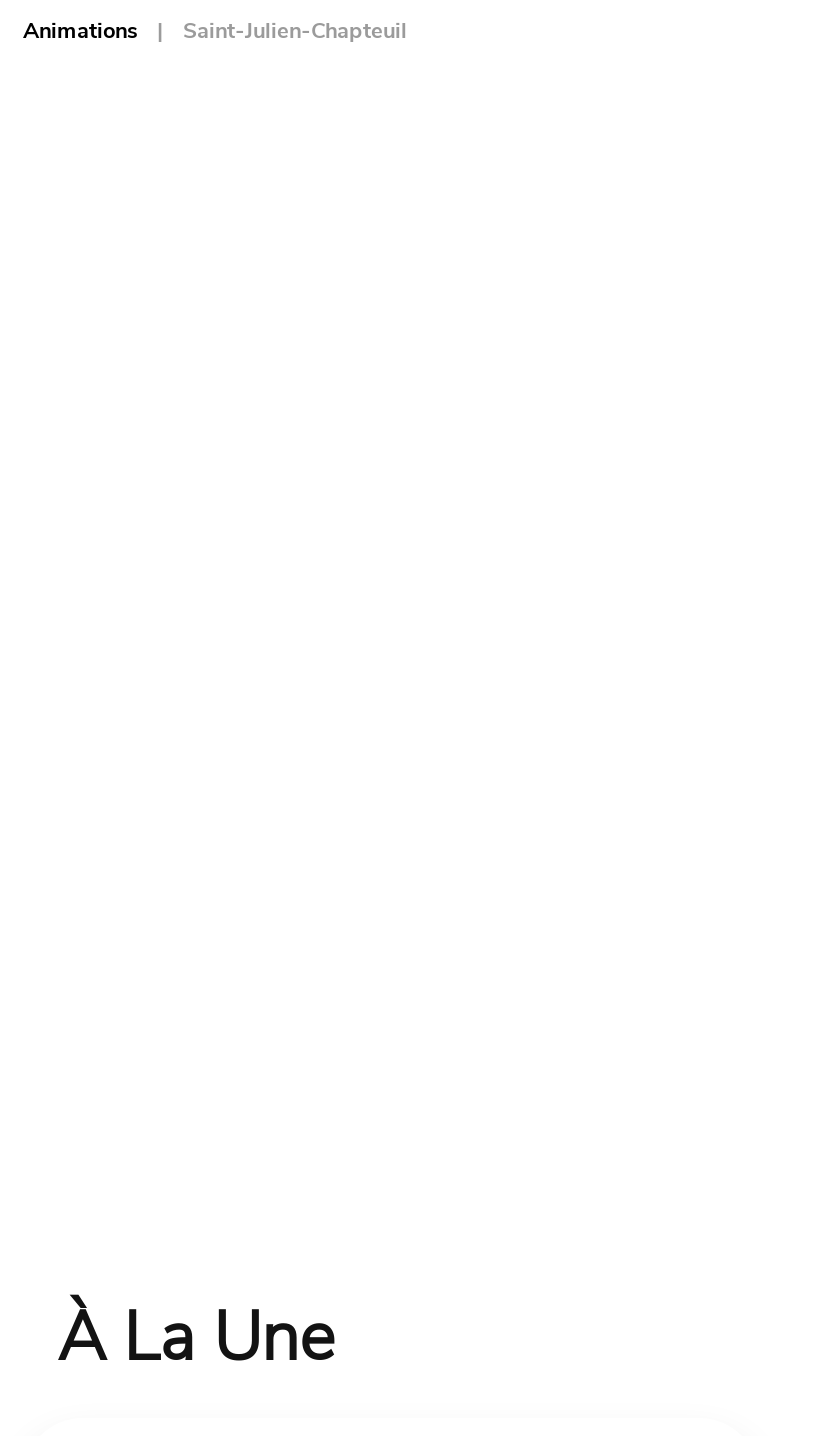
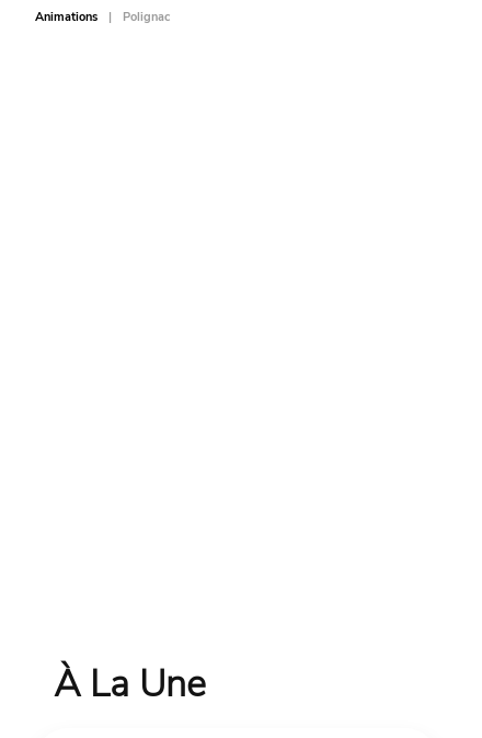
[183,16,407,46] Saint-Julien-Chapteuil -> [123,9,170,25] Polignac

